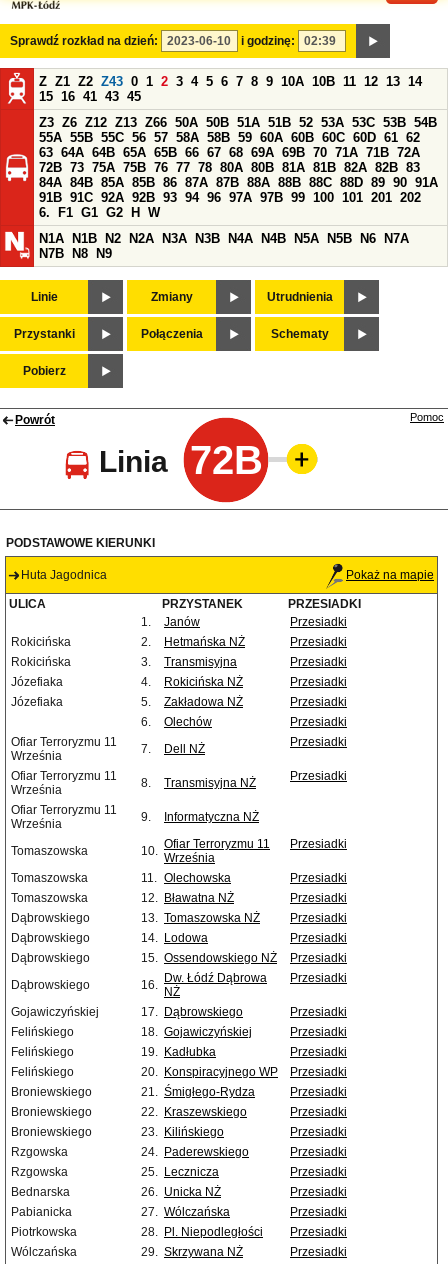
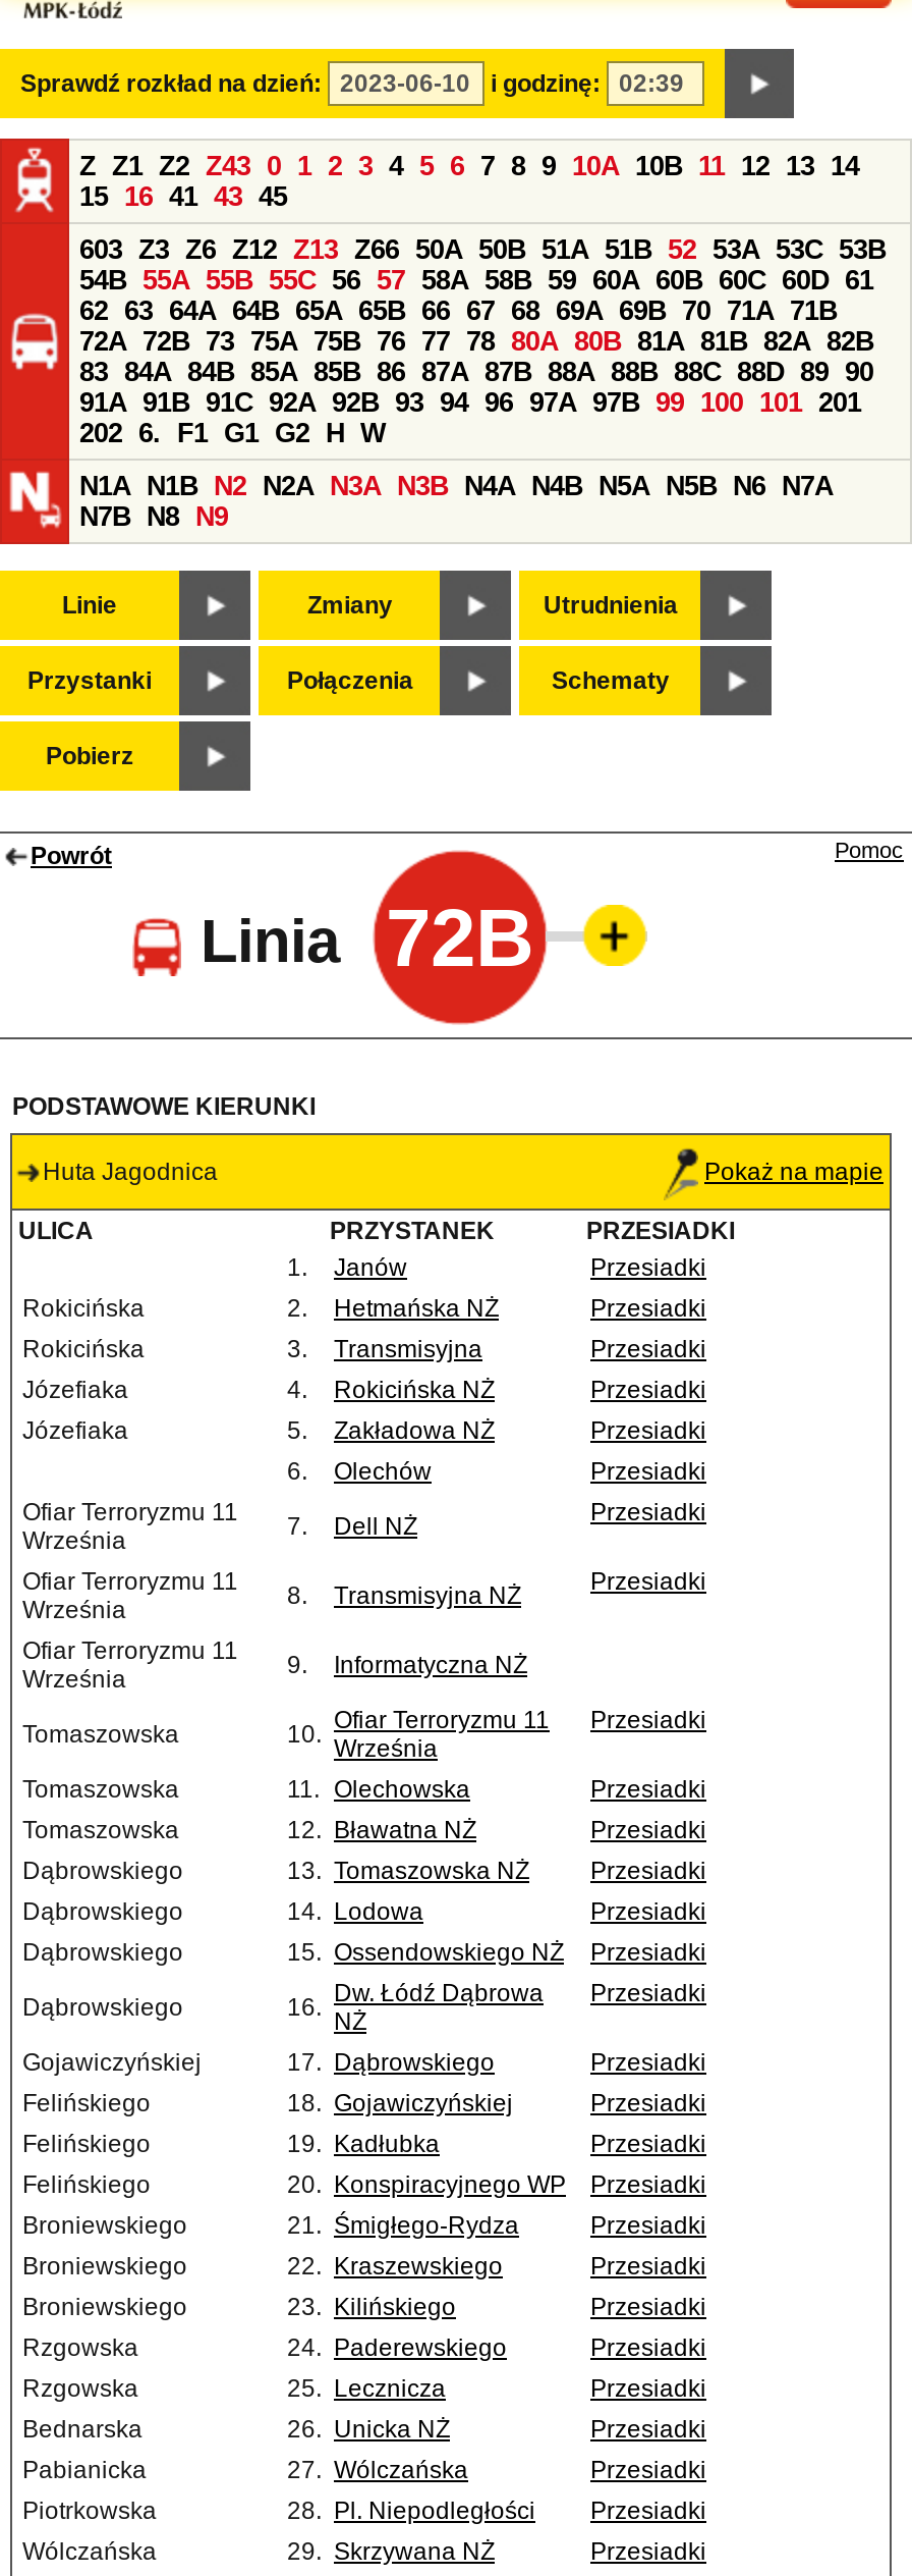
[39,115,438,220] Z3 Z6 Z12 Z13 Z66 50A 50B 51A 51B 52 53A 53C 53B 54B | 55A 55B 55C 56 57 58A 58B 59 60A 60B 60C 60D 61 62 | 63 64A 64B 65A 65B 66 67 68 69A 69B 70 71A 71B 72A | 72B 73 75A 75B 76 77 78 80A 80B 81A 81B 82A 82B 83 | 84A 84B 85A 85B 86 87A 87B 88A 88B 88C 88D 89 90 91A | 91B 91C 92A 92B 93 94 96 97A 97B 99 100 101 201 202 | 6. F1 G1 G2 H W -> [79,234,886,448] 603 Z3 Z6 Z12 Z13 Z66 50A 50B 51A 51B 52 53A 53C 53B | 54B 55A 55B 55C 56 57 58A 58B 59 60A 60B 60C 60D 61 | 62 63 64A 64B 65A 65B 66 67 68 69A 69B 70 71A 71B | 72A 72B 73 75A 75B 76 77 78 80A 80B 81A 81B 82A 82B | 83 84A 84B 85A 85B 86 87A 87B 88A 88B 88C 88D 89 90 | 91A 91B 91C 92A 92B 93 94 96 97A 97B 99 100 101 201 | 202 6. F1 G1 G2 H W

